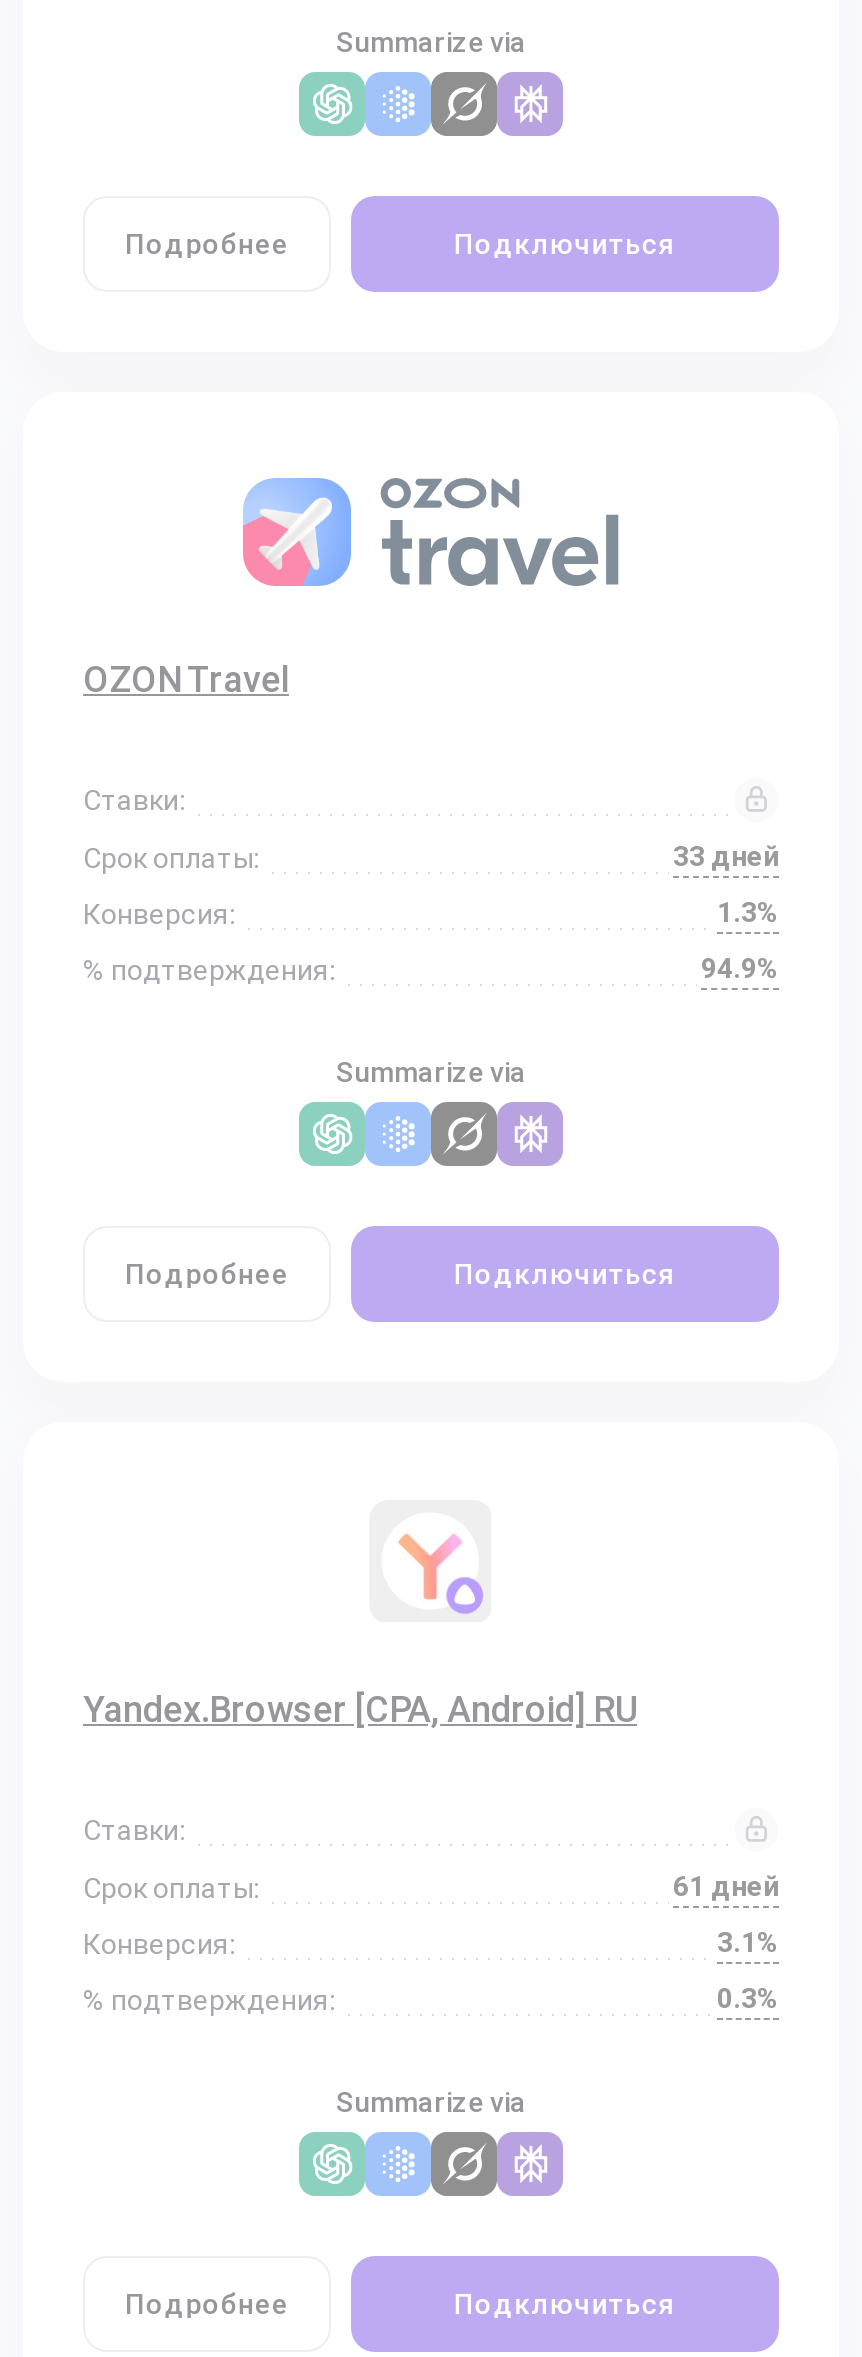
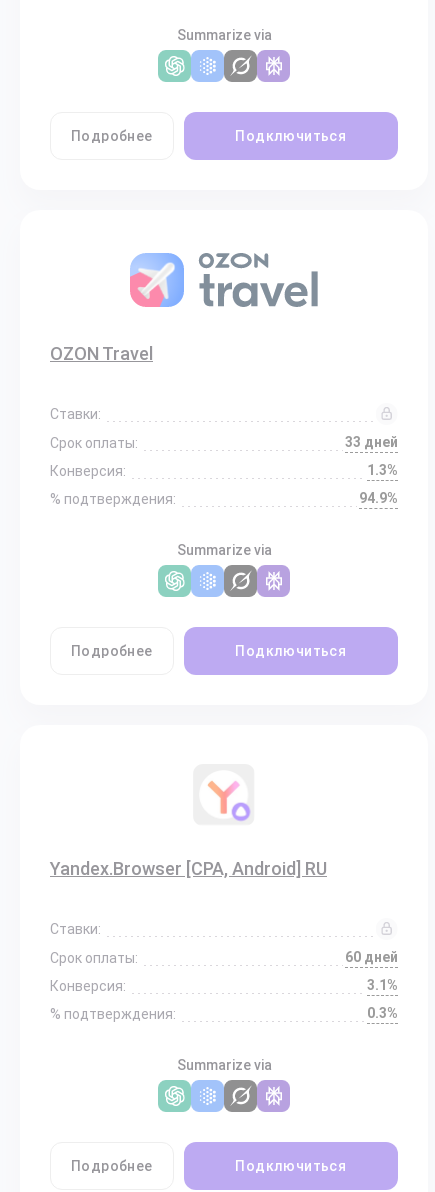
[673,1870,779,1902] 61 дней -> [345,949,398,965] 60 дней

